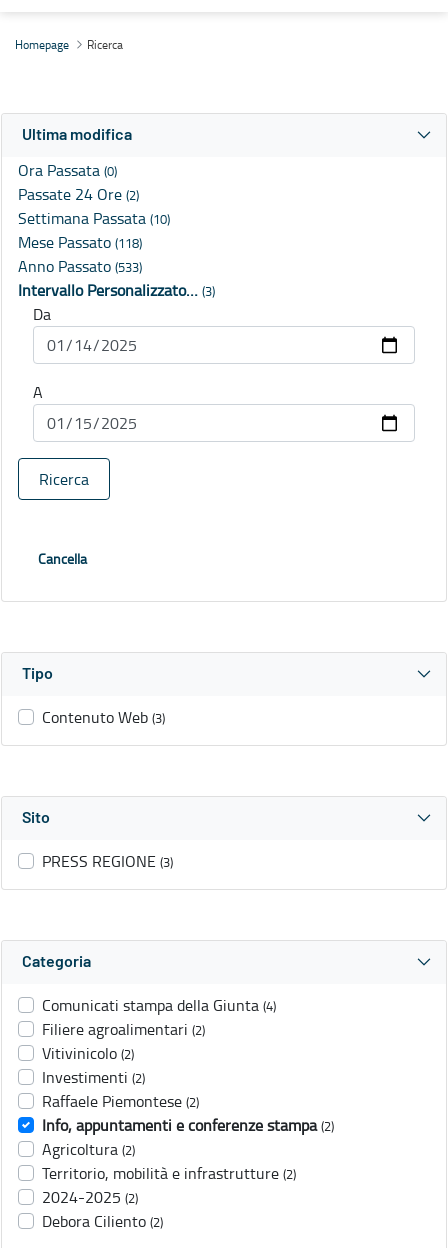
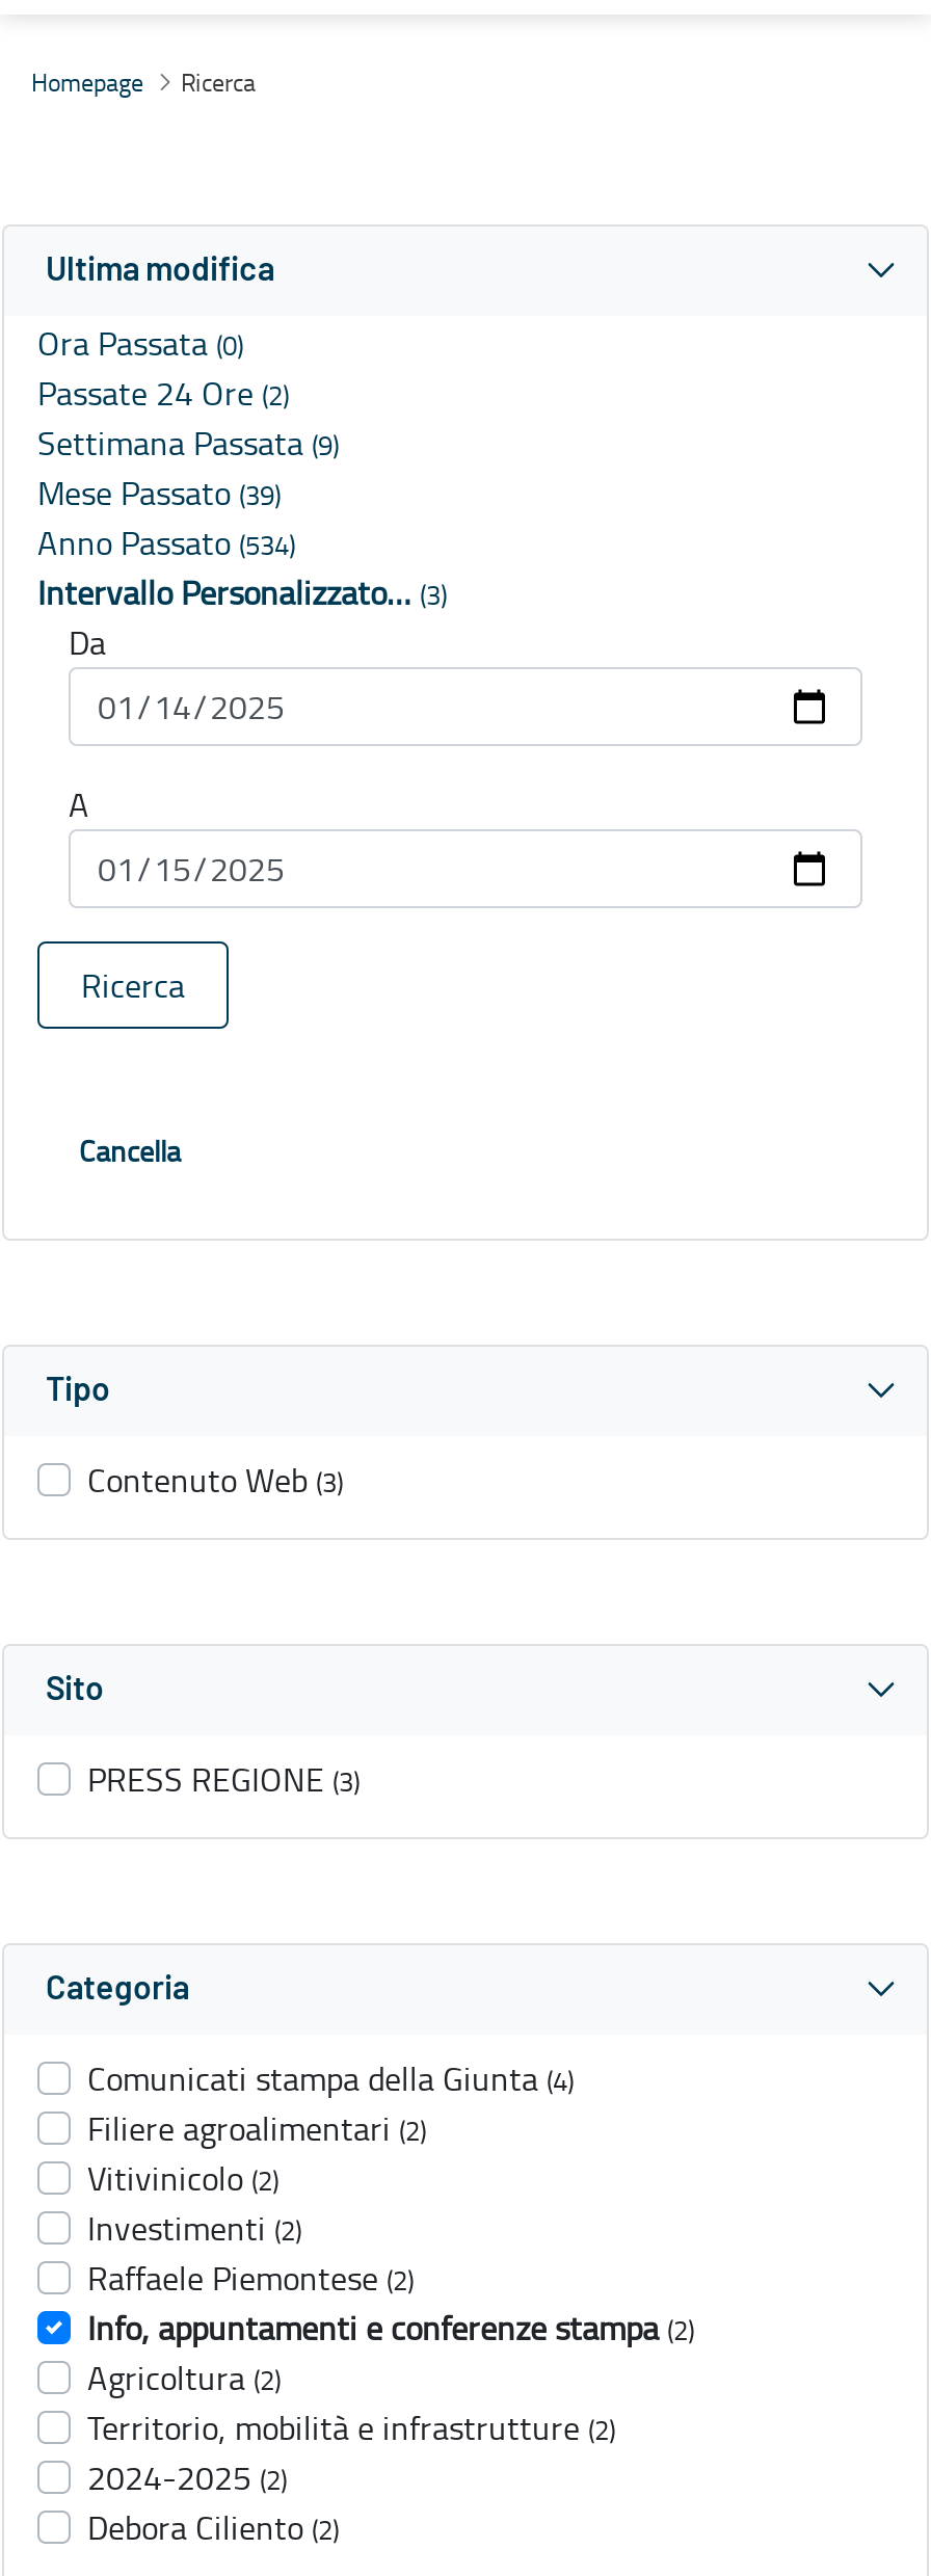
[18,207,170,229] Settimana Passata (10) -> [37,420,339,466] Settimana Passata (9)
[18,231,142,253] Mese Passato (118) -> [37,470,281,516] Mese Passato (39)
[18,255,142,277] Anno Passato (533) -> [37,520,295,566] Anno Passato (534)

